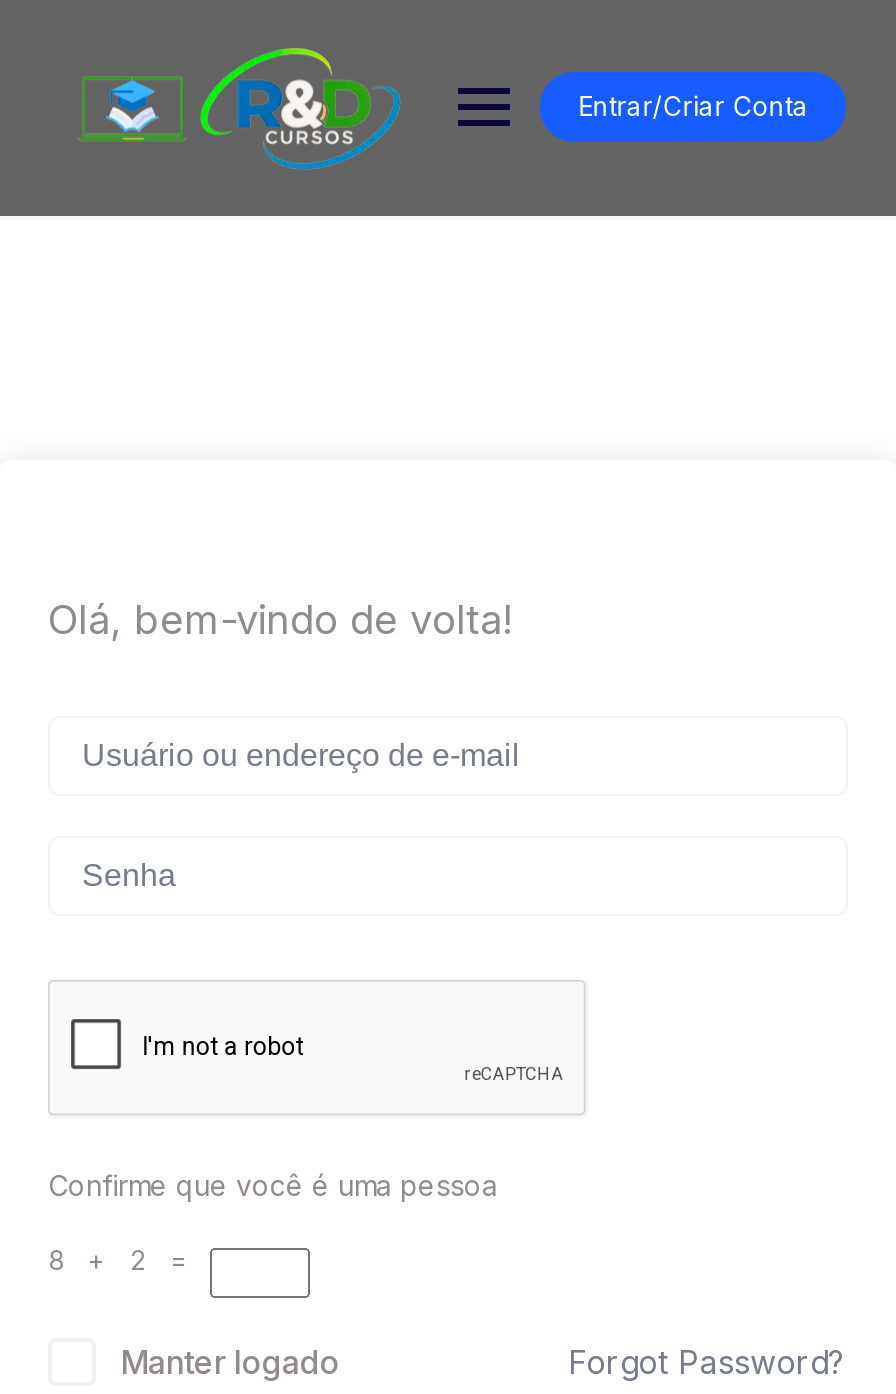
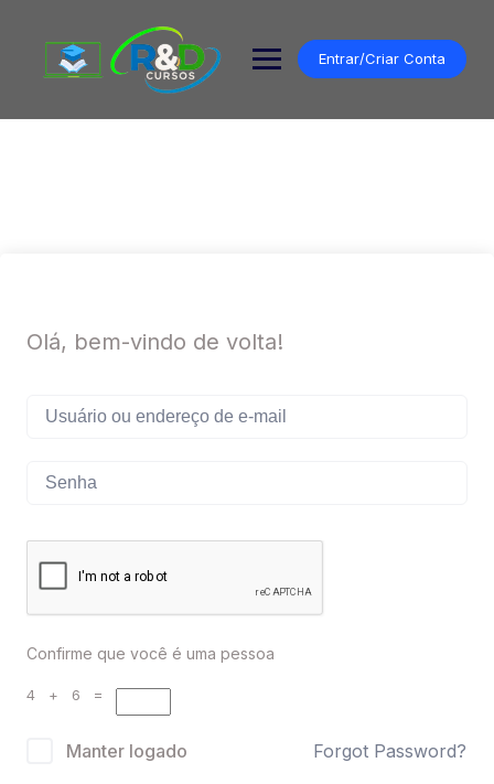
[48,1243,210,1275] 8 + 2 = -> [26,685,116,703] 4 + 6 =

